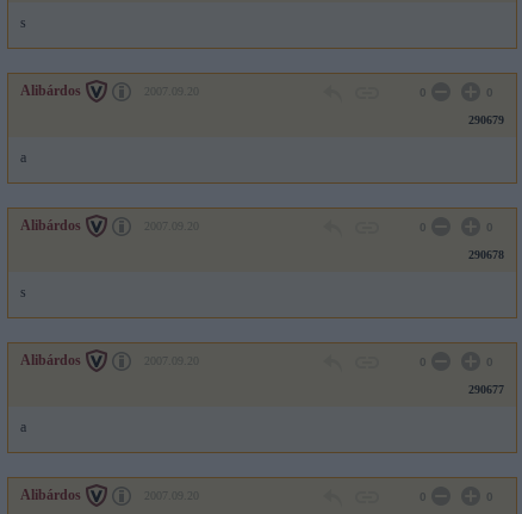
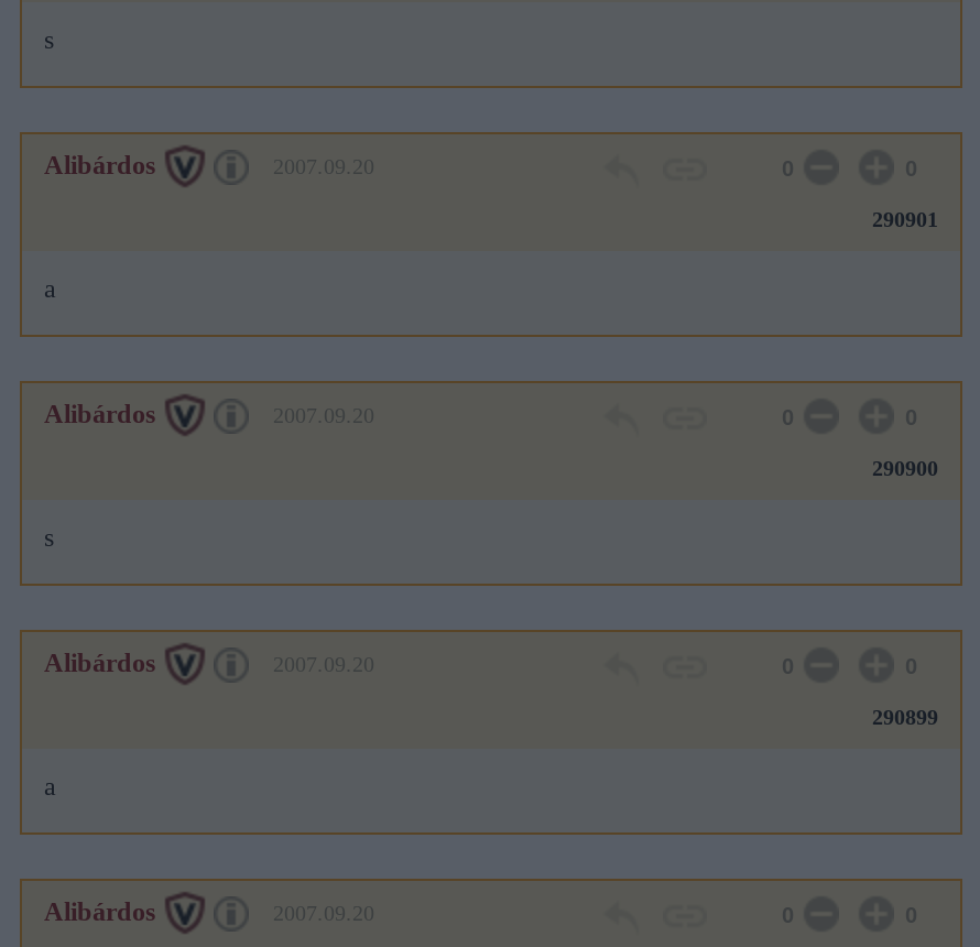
[468,113,504,126] 290679 -> [872,207,938,231] 290901
[468,248,504,261] 290678 -> [872,456,938,480] 290900
[468,383,504,396] 290677 -> [872,705,938,729] 290899

